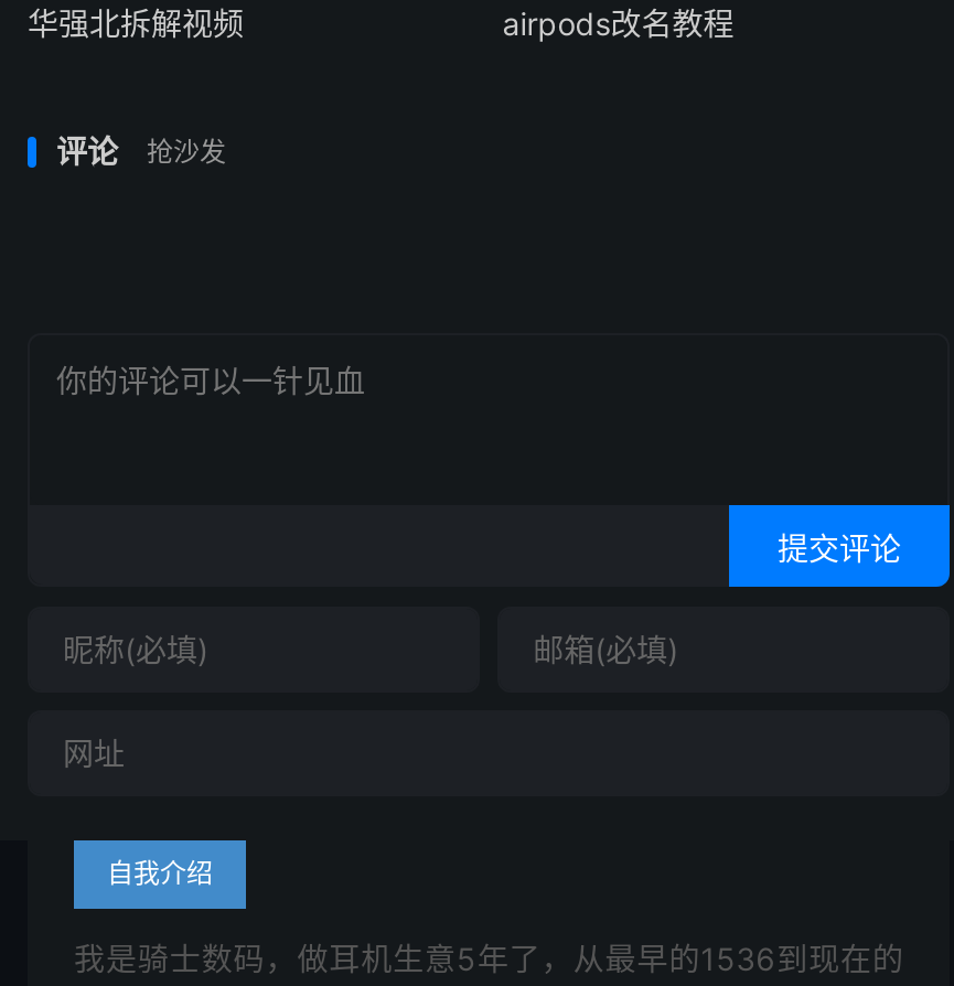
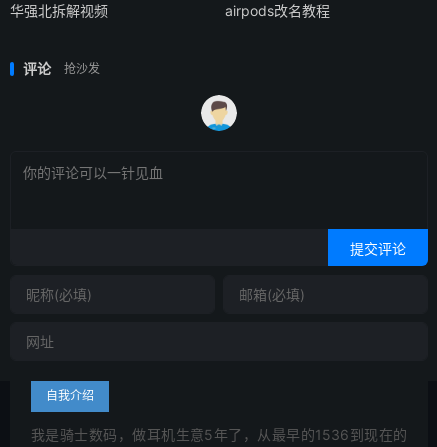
none -> [200,94,238,132] [image]

